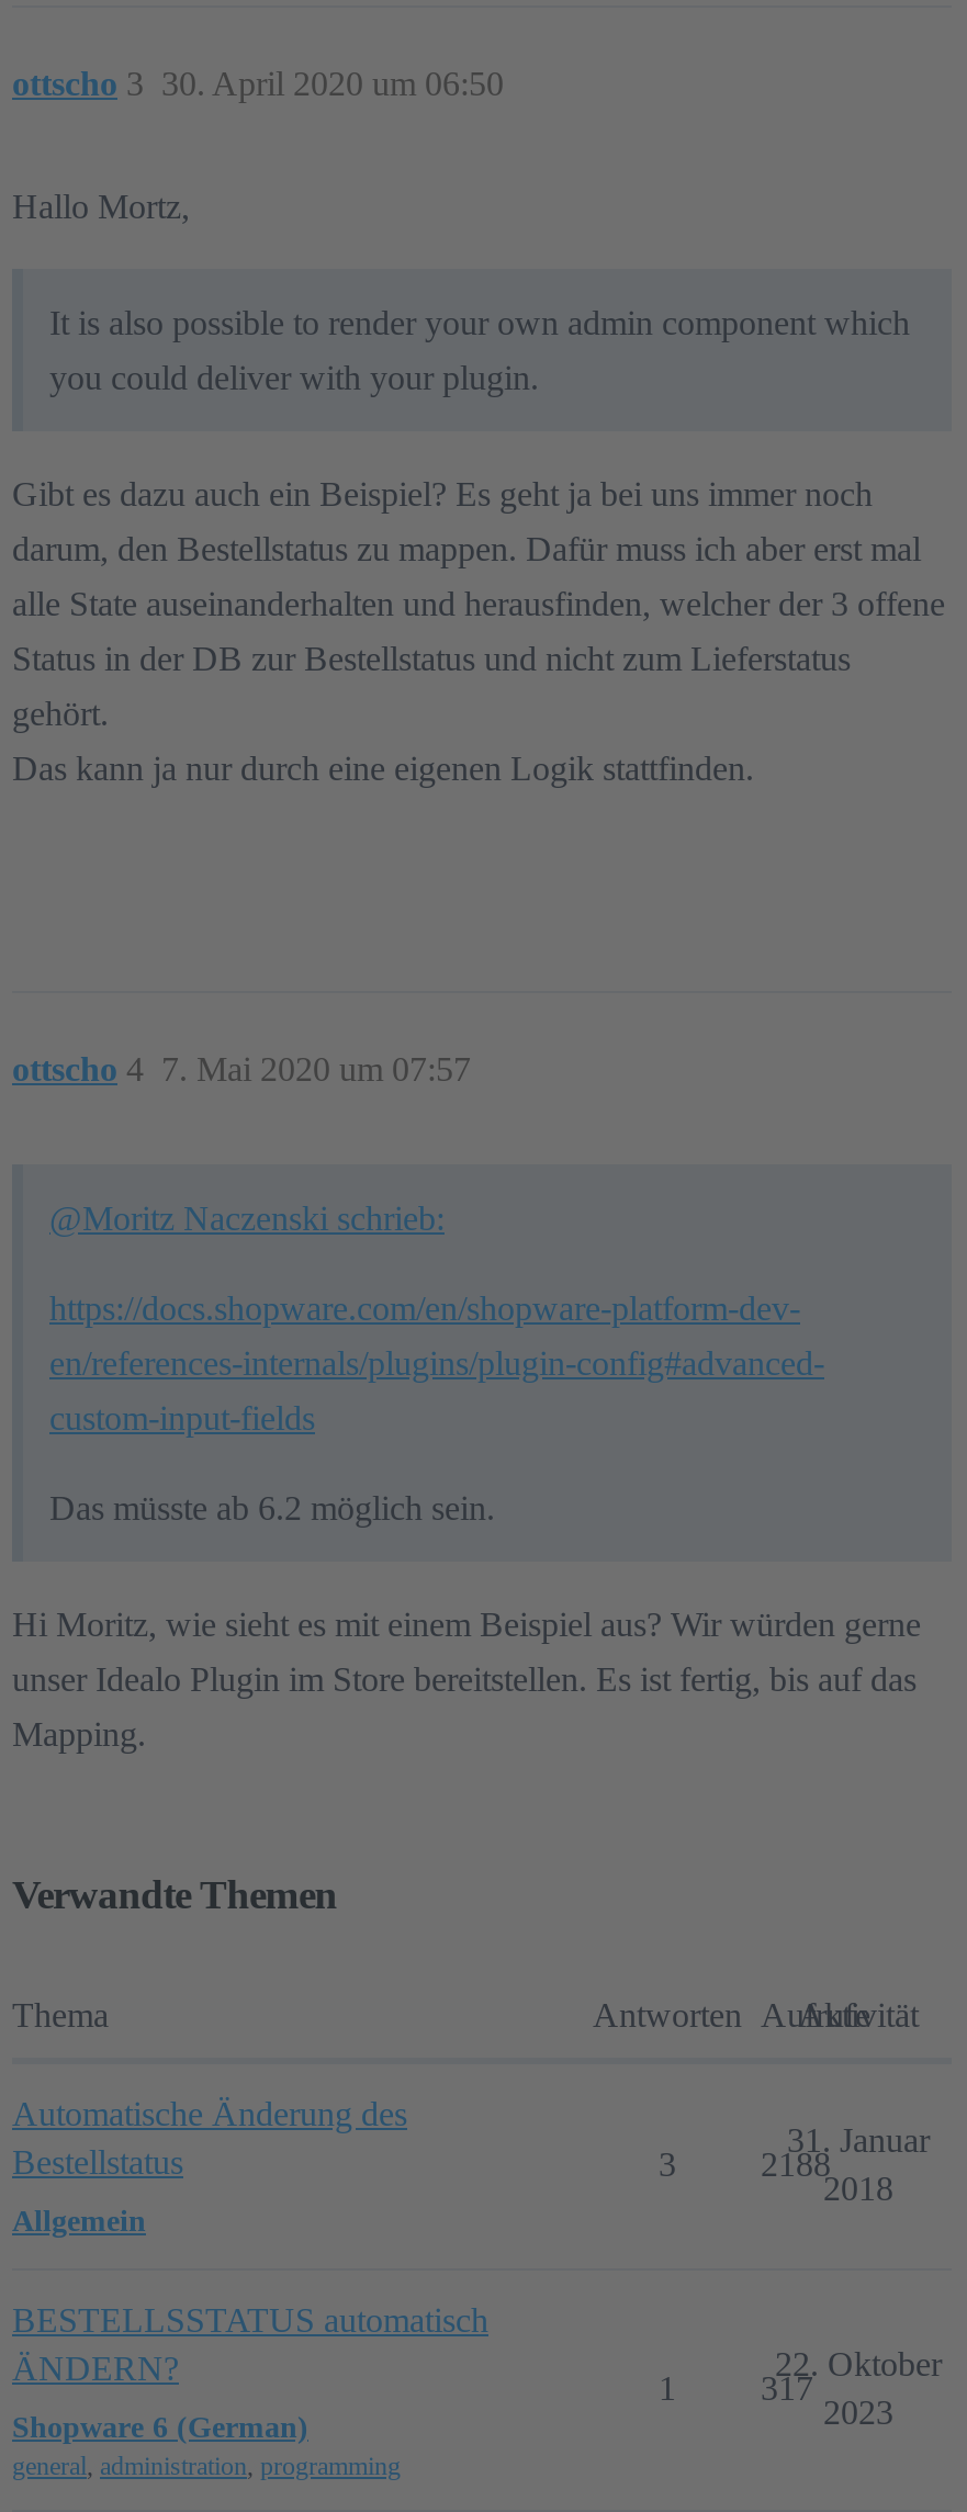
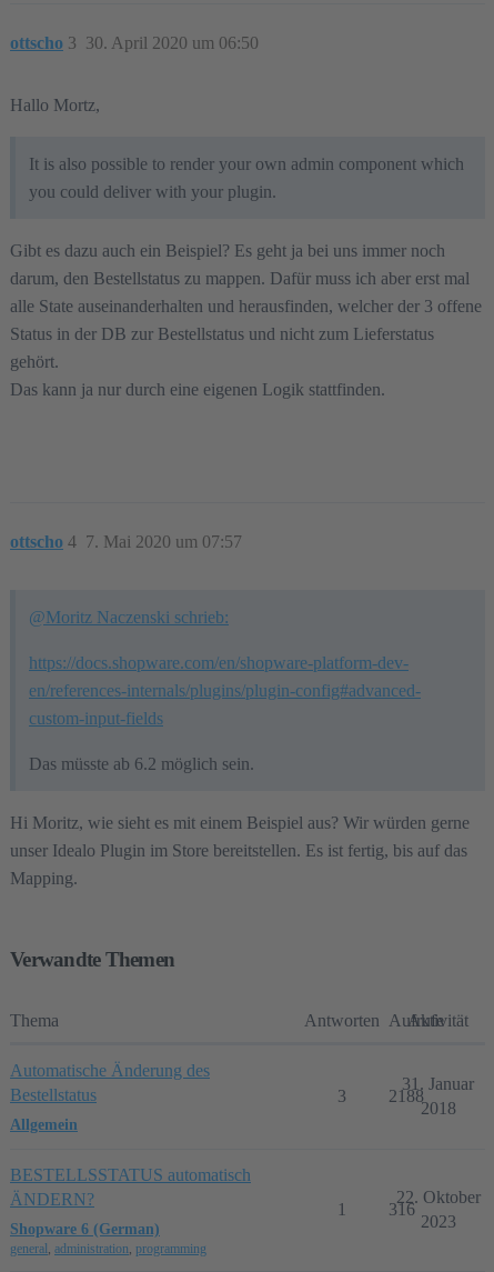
[761,2368,813,2406] 317 -> [389,1199,415,1218] 316

